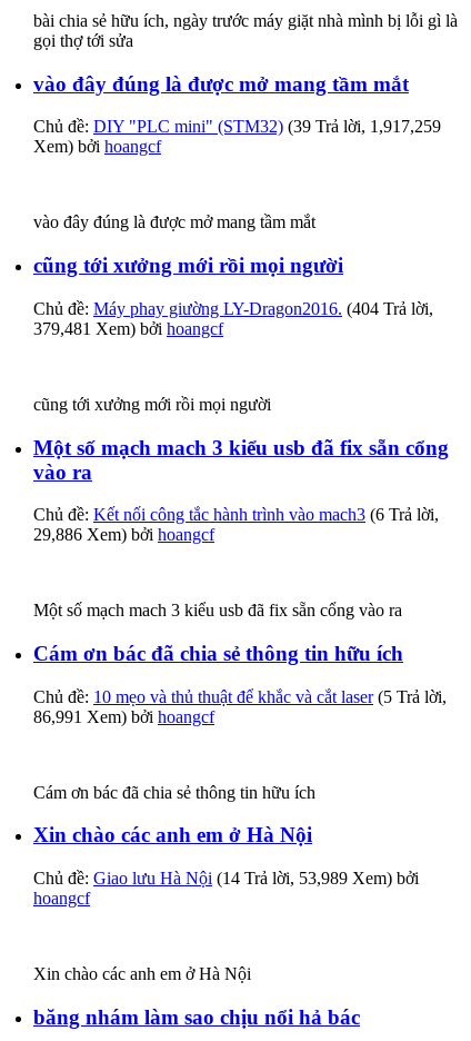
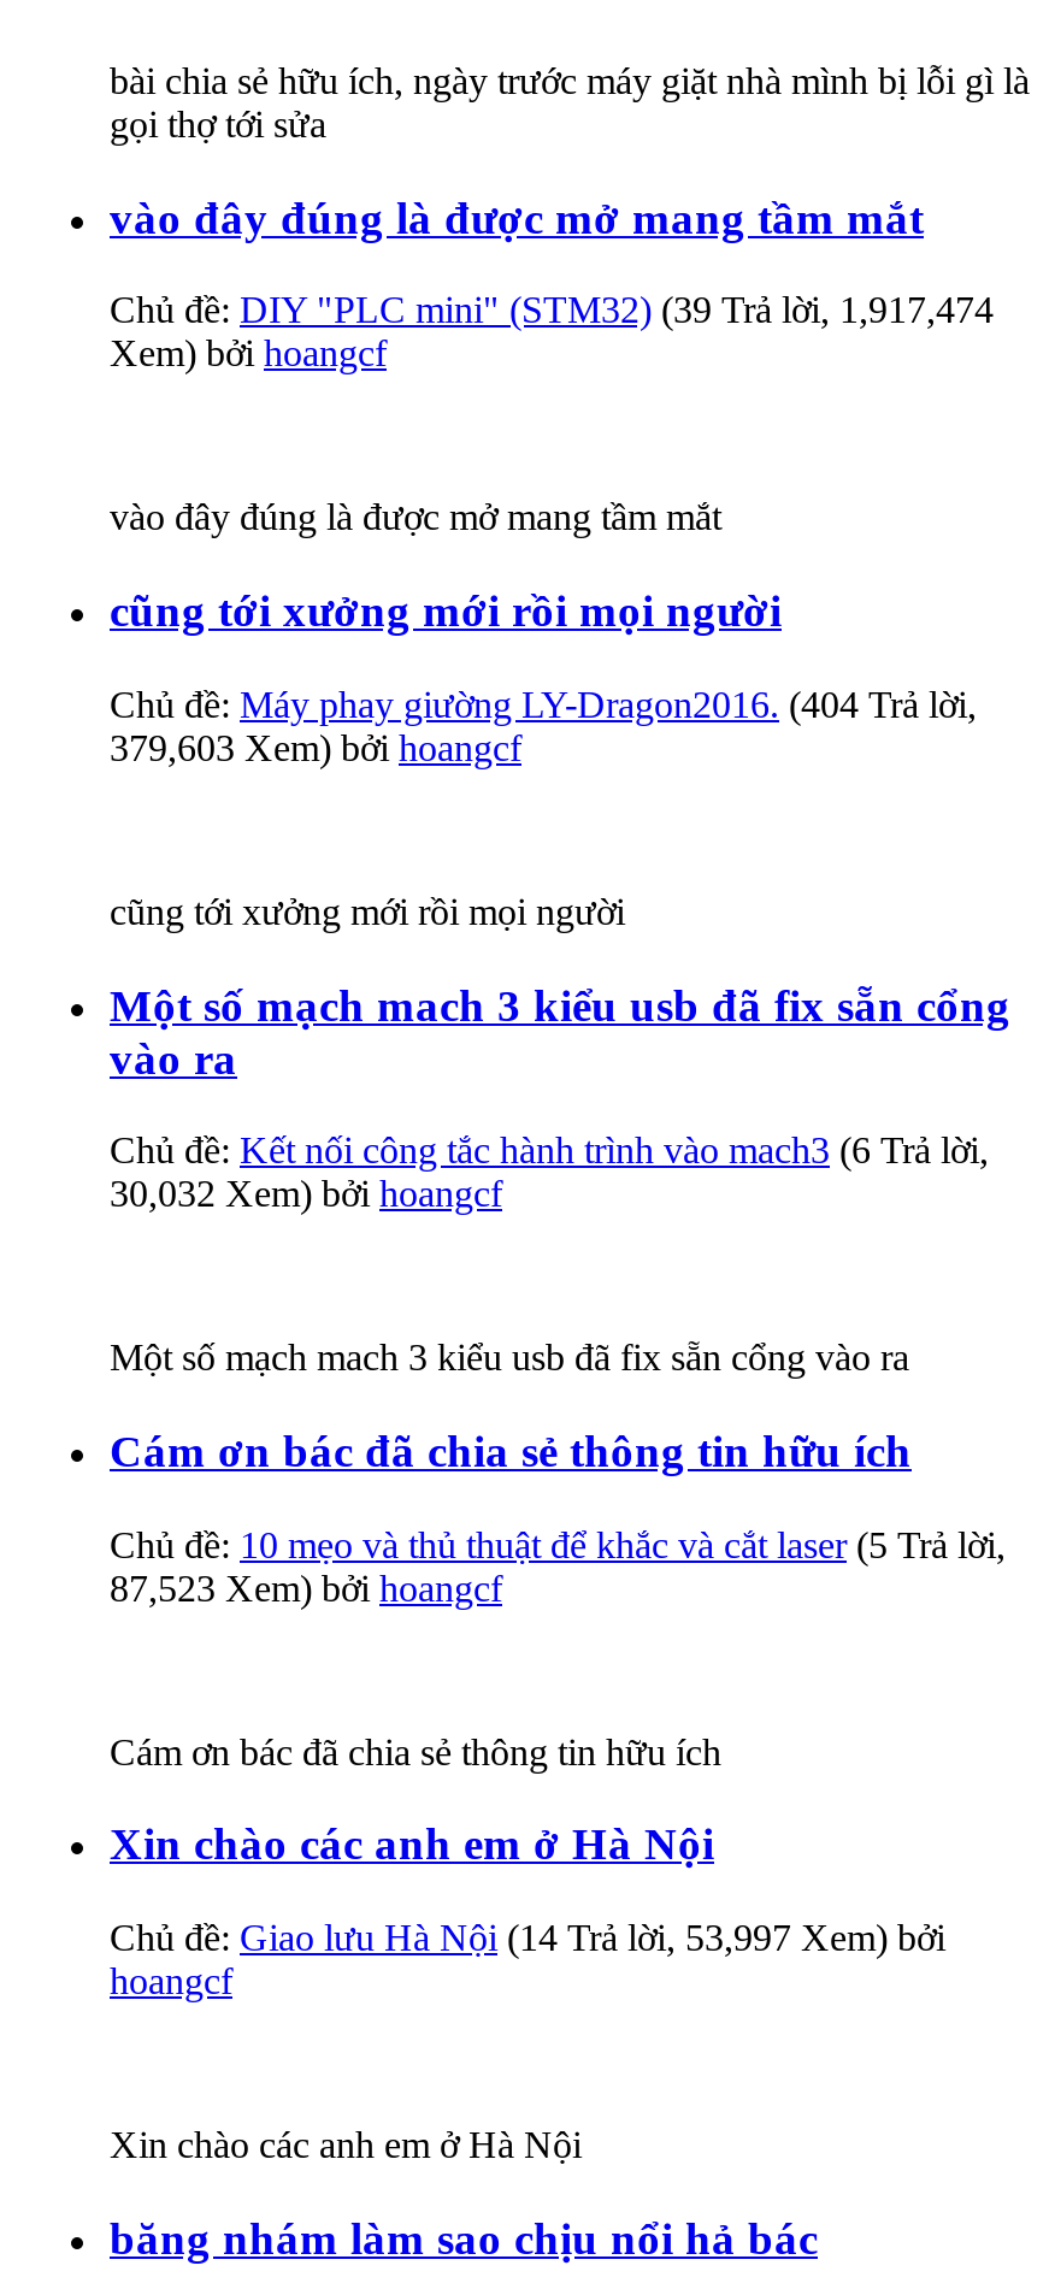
[33,117,441,136] Chủ đề: DIY "PLC mini" (STM32) (39 Trả lời, 1,917,259 -> [110,290,994,331] Chủ đề: DIY "PLC mini" (STM32) (39 Trả lời, 1,917,474
[33,319,223,338] 379,481 Xem) bởi hoangcf -> [110,727,521,768] 379,603 Xem) bởi hoangcf
[33,525,214,544] 29,886 Xem) bởi hoangcf -> [110,1174,502,1214] 30,032 Xem) bởi hoangcf
[33,707,214,726] 86,991 Xem) bởi hoangcf -> [110,1567,502,1608] 87,523 Xem) bởi hoangcf
[33,869,419,888] Chủ đề: Giao lưu Hà Nội (14 Trả lời, 53,989 Xem) bởi -> [110,1917,945,1958] Chủ đề: Giao lưu Hà Nội (14 Trả lời, 53,997 Xem) bởi

